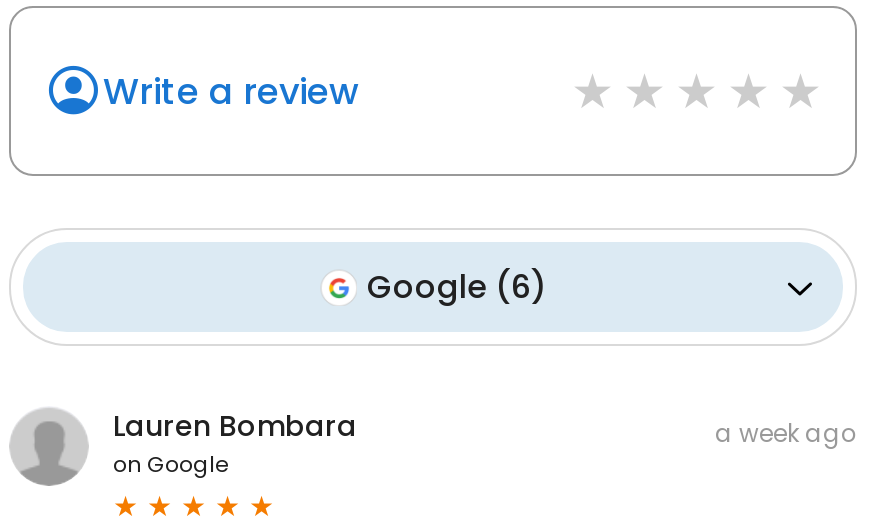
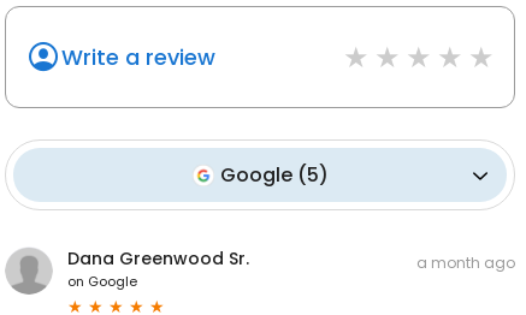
[367,264,547,310] Google (6) -> [220,161,329,189] Google (5)
[113,406,357,446] Lauren Bombara -> [67,247,249,271] Dana Greenwood Sr.
[715,416,857,450] a week ago -> [416,253,515,273] a month ago

